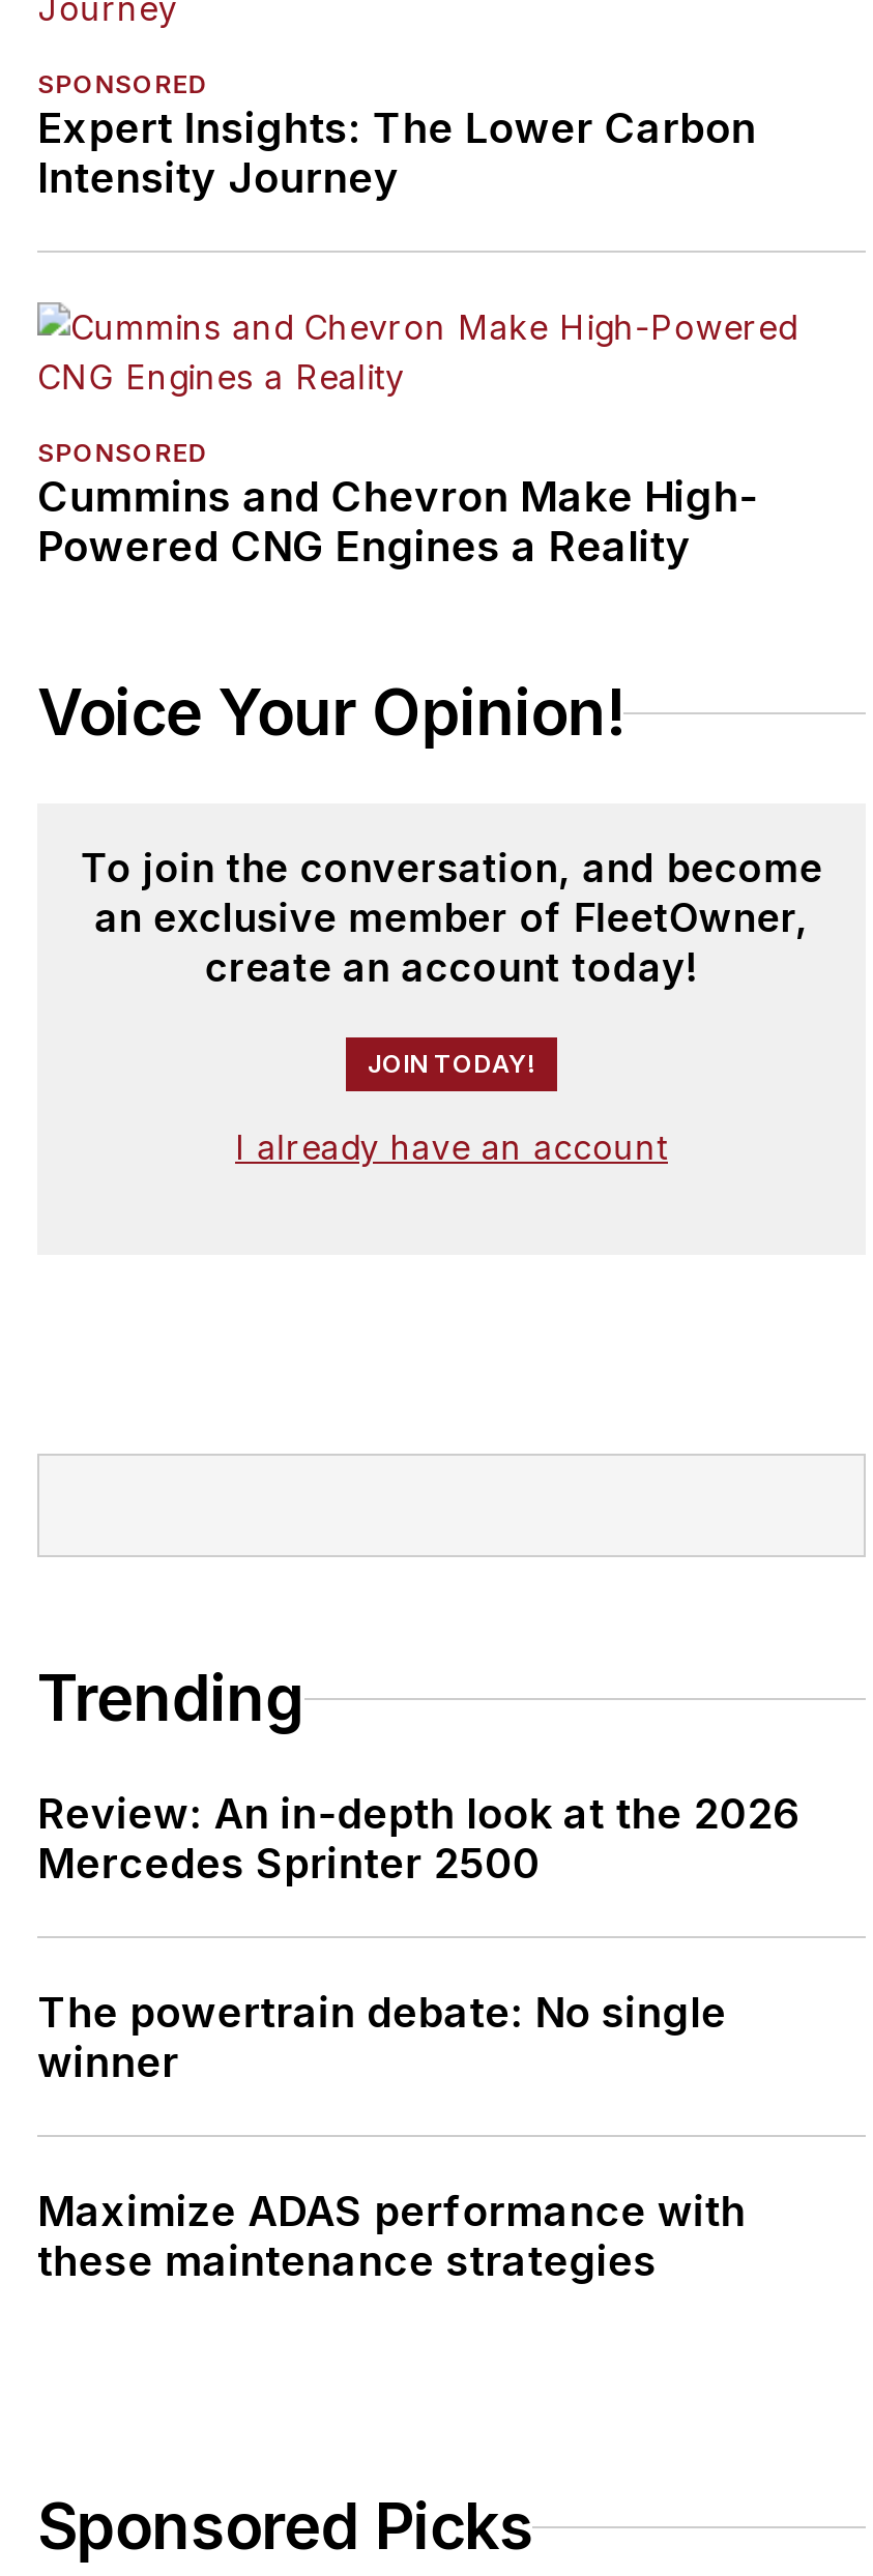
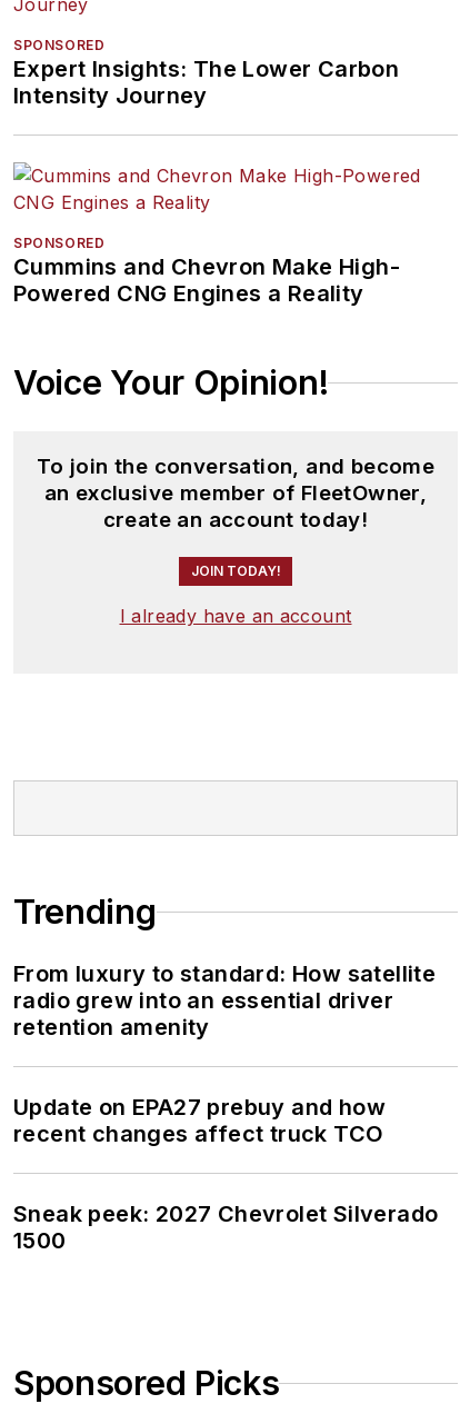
[37,1789,800,1889] Review: An in-depth look at the 2026 | Mercedes Sprinter 2500 -> [13,961,436,1041] From luxury to standard: How satellite | radio grew into an essential driver | retention amenity
[37,1988,727,2088] The powertrain debate: No single | winner -> [13,1094,386,1147] Update on EPA27 prebuy and how | recent changes affect truck TCO
[37,2187,746,2286] Maximize ADAS performance with | these maintenance strategies -> [13,1201,438,1254] Sneak peek: 2027 Chevrolet Silverado | 1500

